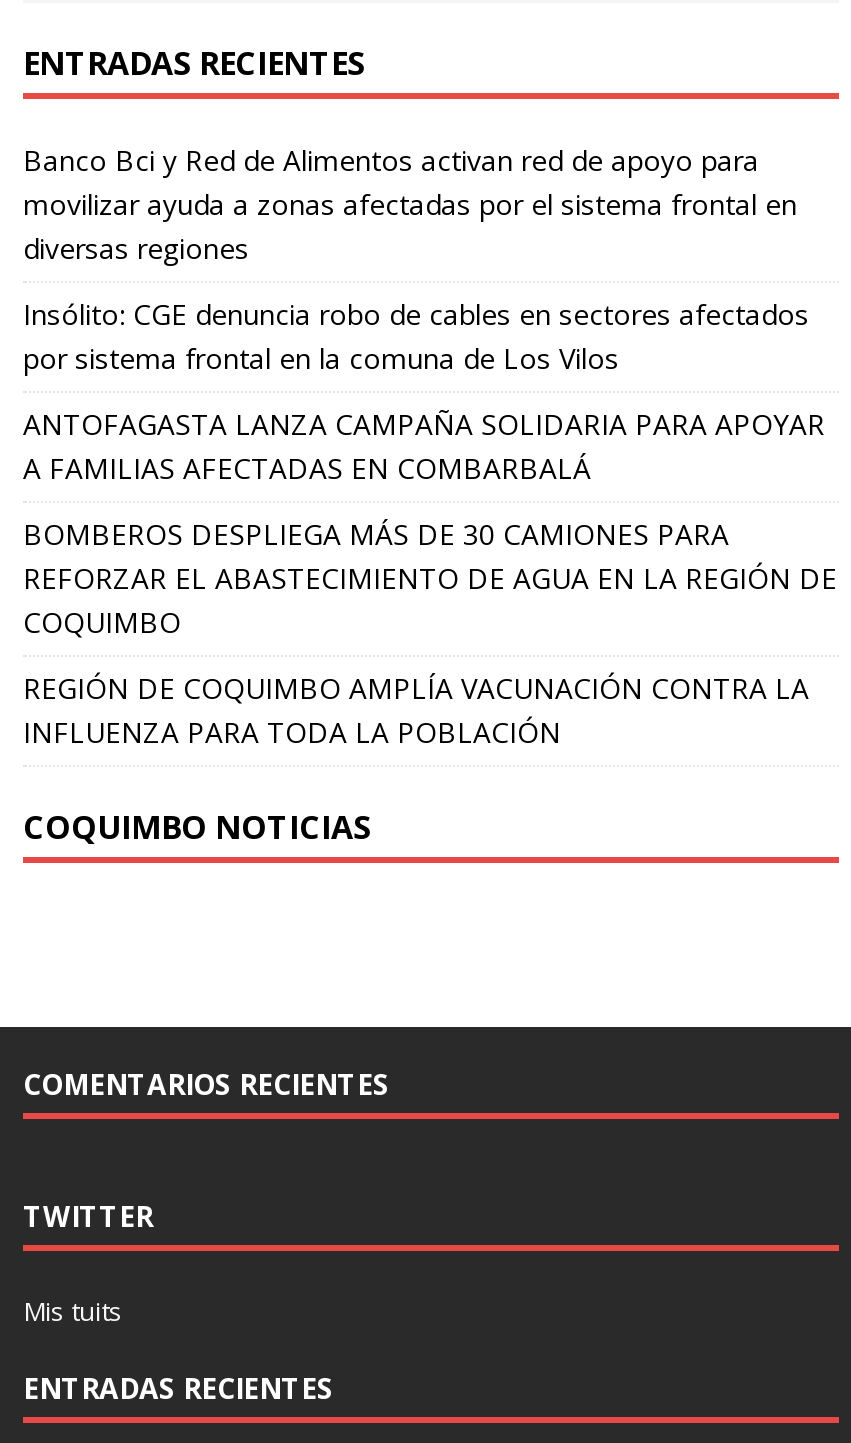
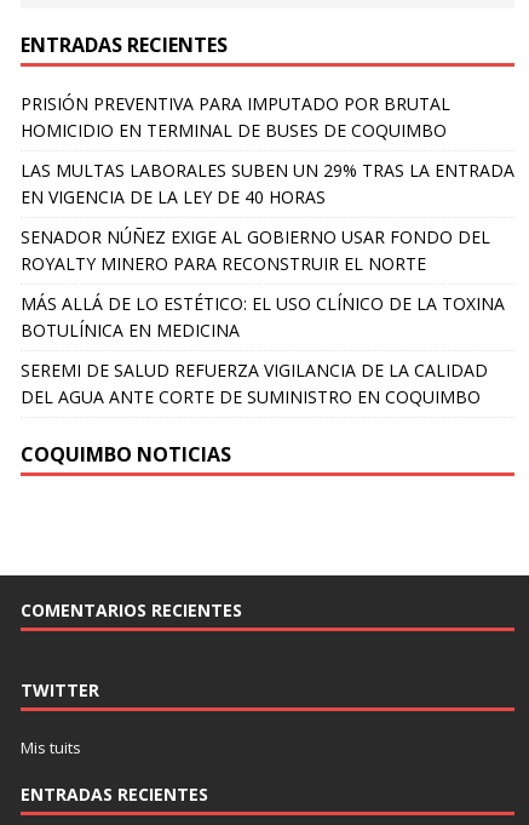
[23,142,797,268] Banco Bci y Red de Alimentos activan red de apoyo para | movilizar ayuda a zonas afectadas por el sistema frontal en | diversas regiones -> [21,93,450,142] PRISIÓN PREVENTIVA PARA IMPUTADO POR BRUTAL | HOMICIDIO EN TERMINAL DE BUSES DE COQUIMBO
[23,296,809,378] Insólito: CGE denuncia robo de cables en sectores afectados | por sistema frontal en la comuna de Los Vilos -> [21,159,514,209] LAS MULTAS LABORALES SUBEN UN 29% TRAS LA ENTRADA | EN VIGENCIA DE LA LEY DE 40 HORAS
[23,406,825,488] ANTOFAGASTA LANZA CAMPAÑA SOLIDARIA PARA APOYAR | A FAMILIAS AFECTADAS EN COMBARBALÁ -> [21,226,490,275] SENADOR NÚÑEZ EXIGE AL GOBIERNO USAR FONDO DEL | ROYALTY MINERO PARA RECONSTRUIR EL NORTE
[23,516,837,642] BOMBEROS DESPLIEGA MÁS DE 30 CAMIONES PARA | REFORZAR EL ABASTECIMIENTO DE AGUA EN LA REGIÓN DE | COQUIMBO -> [21,292,505,342] MÁS ALLÁ DE LO ESTÉTICO: EL USO CLÍNICO DE LA TOXINA | BOTULÍNICA EN MEDICINA
[23,670,809,752] REGIÓN DE COQUIMBO AMPLÍA VACUNACIÓN CONTRA LA | INFLUENZA PARA TODA LA POBLACIÓN -> [21,359,488,409] SEREMI DE SALUD REFUERZA VIGILANCIA DE LA CALIDAD | DEL AGUA ANTE CORTE DE SUMINISTRO EN COQUIMBO

